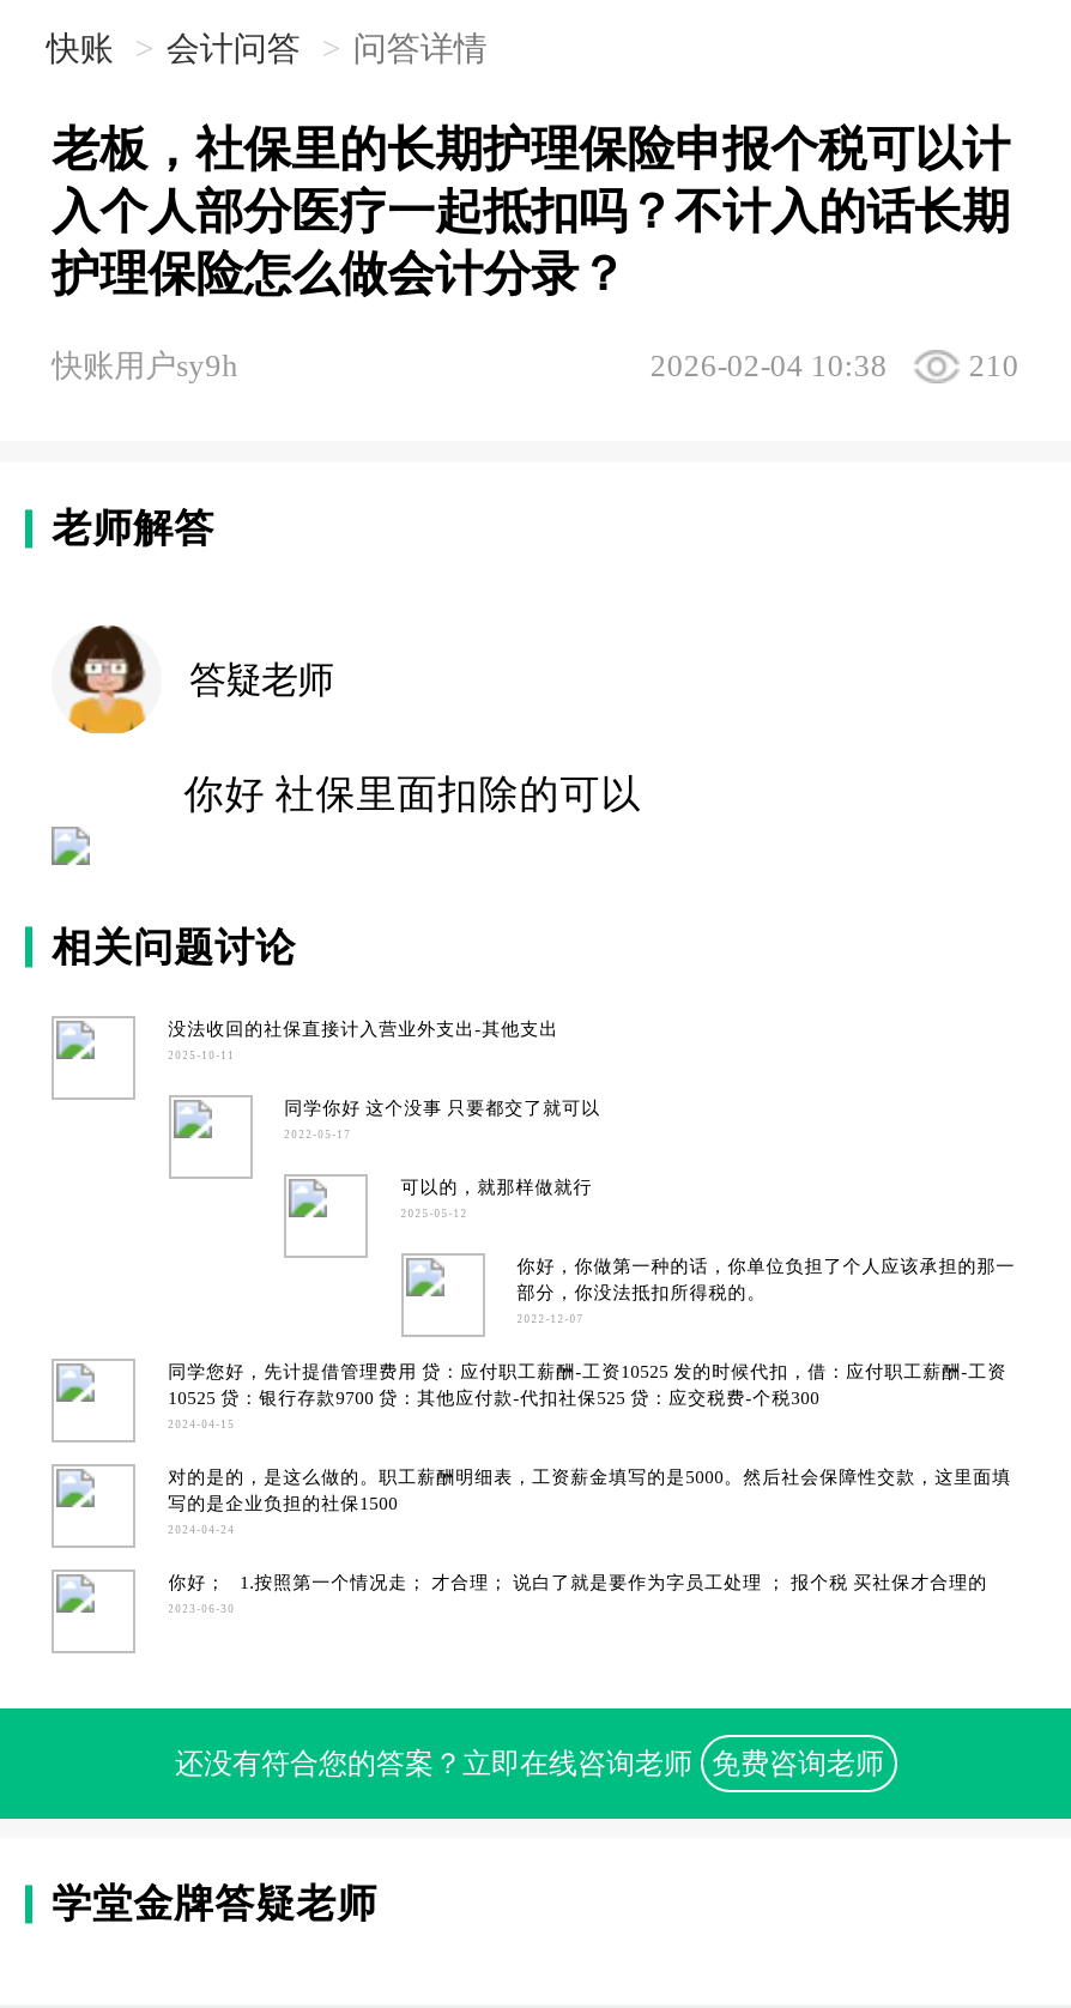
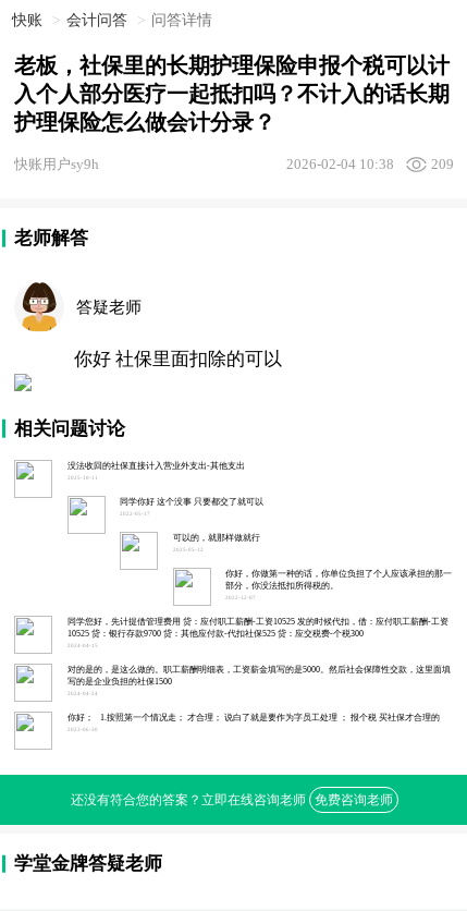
[969,348,1019,384] 210 -> [431,156,454,172] 209

